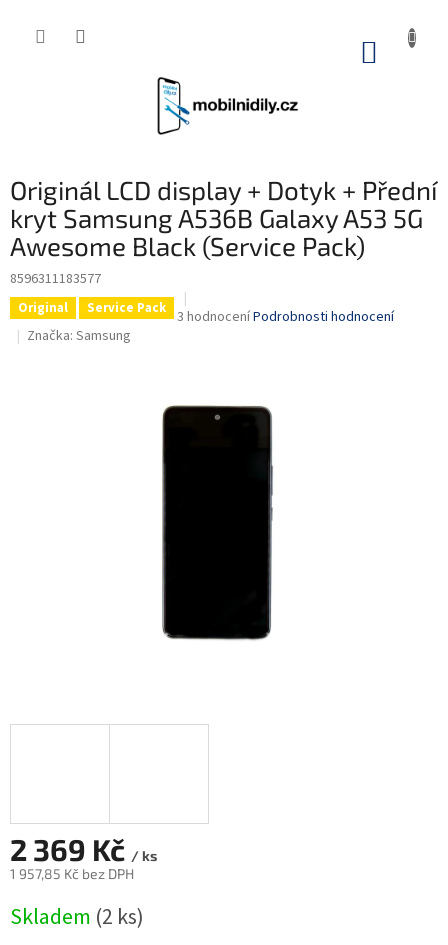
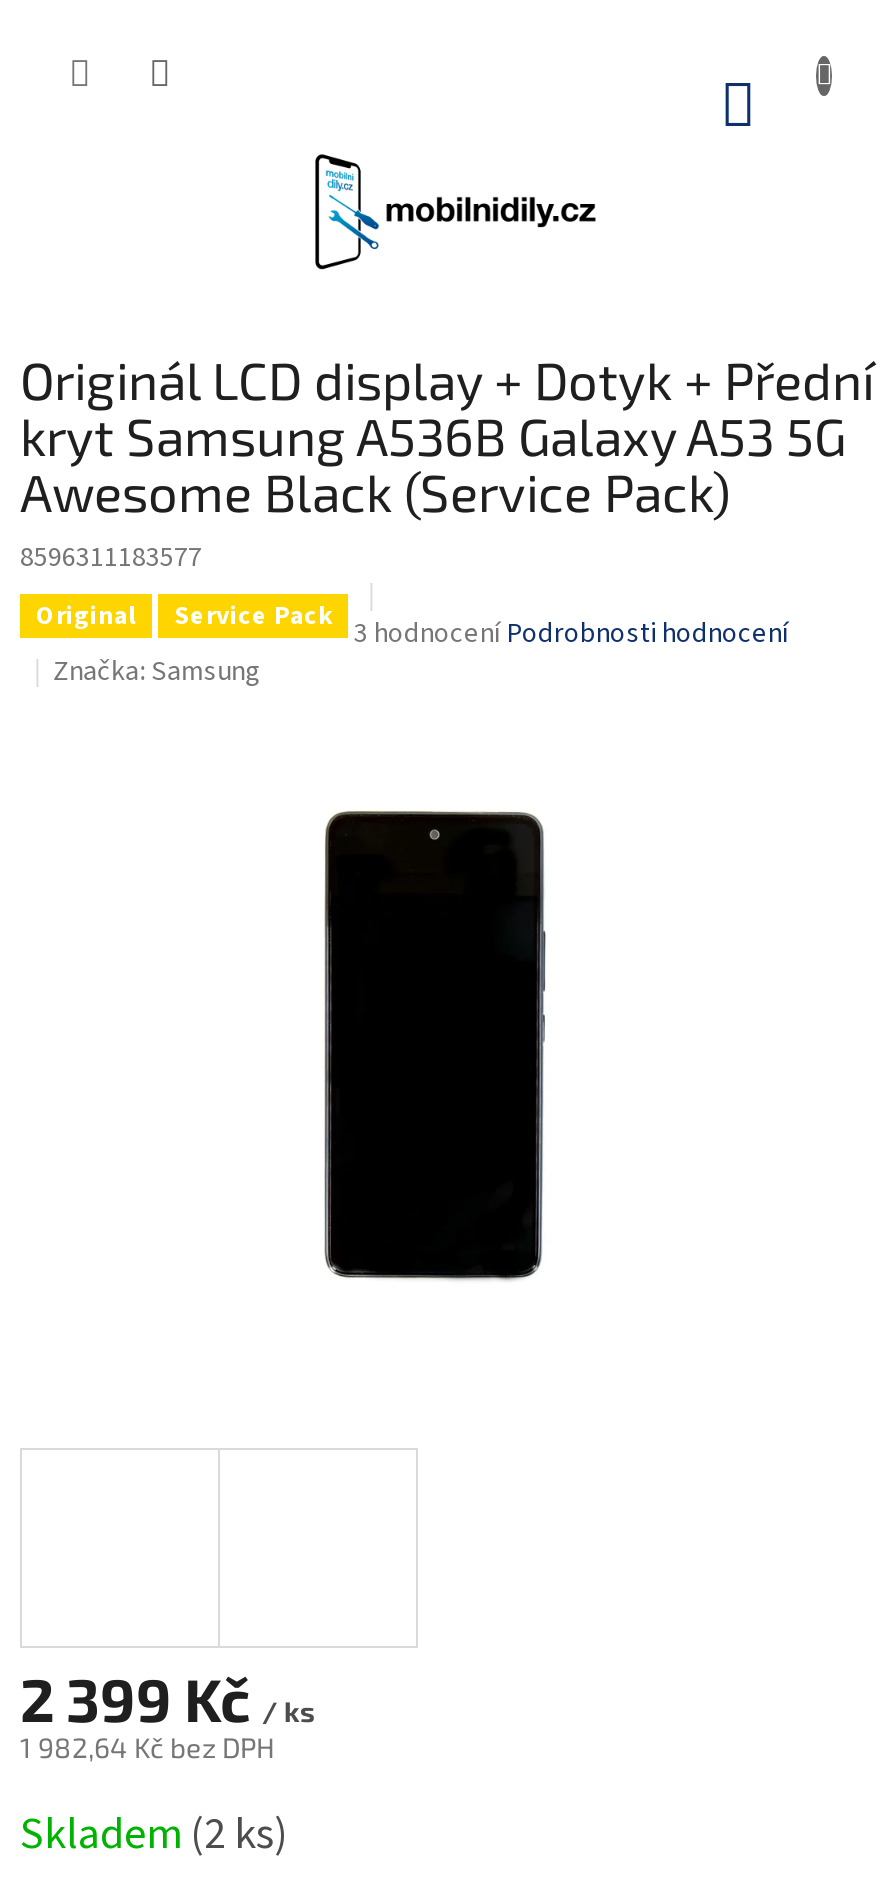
[10,831,157,867] 2 369 Kč / ks -> [20,1663,314,1735] 2 399 Kč / ks
[10,865,134,882] 1 957,85 Kč bez DPH -> [20,1731,274,1765] 1 982,64 Kč bez DPH

